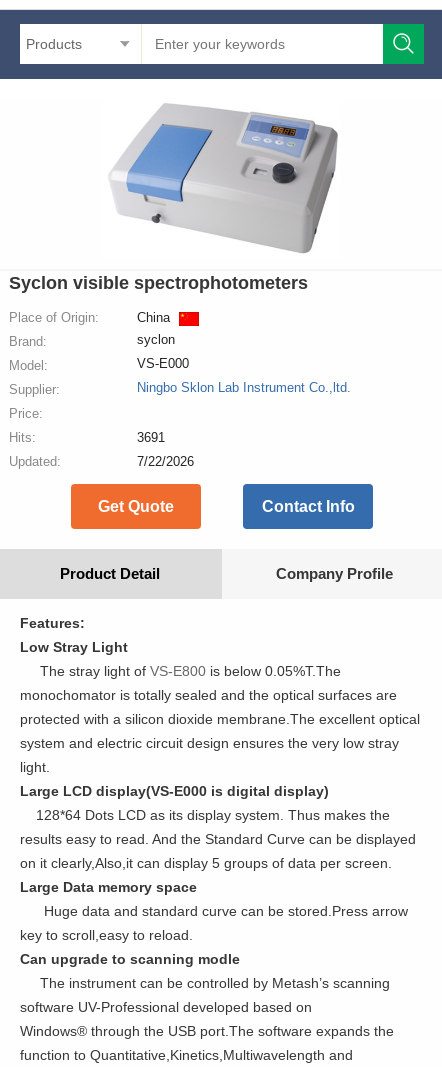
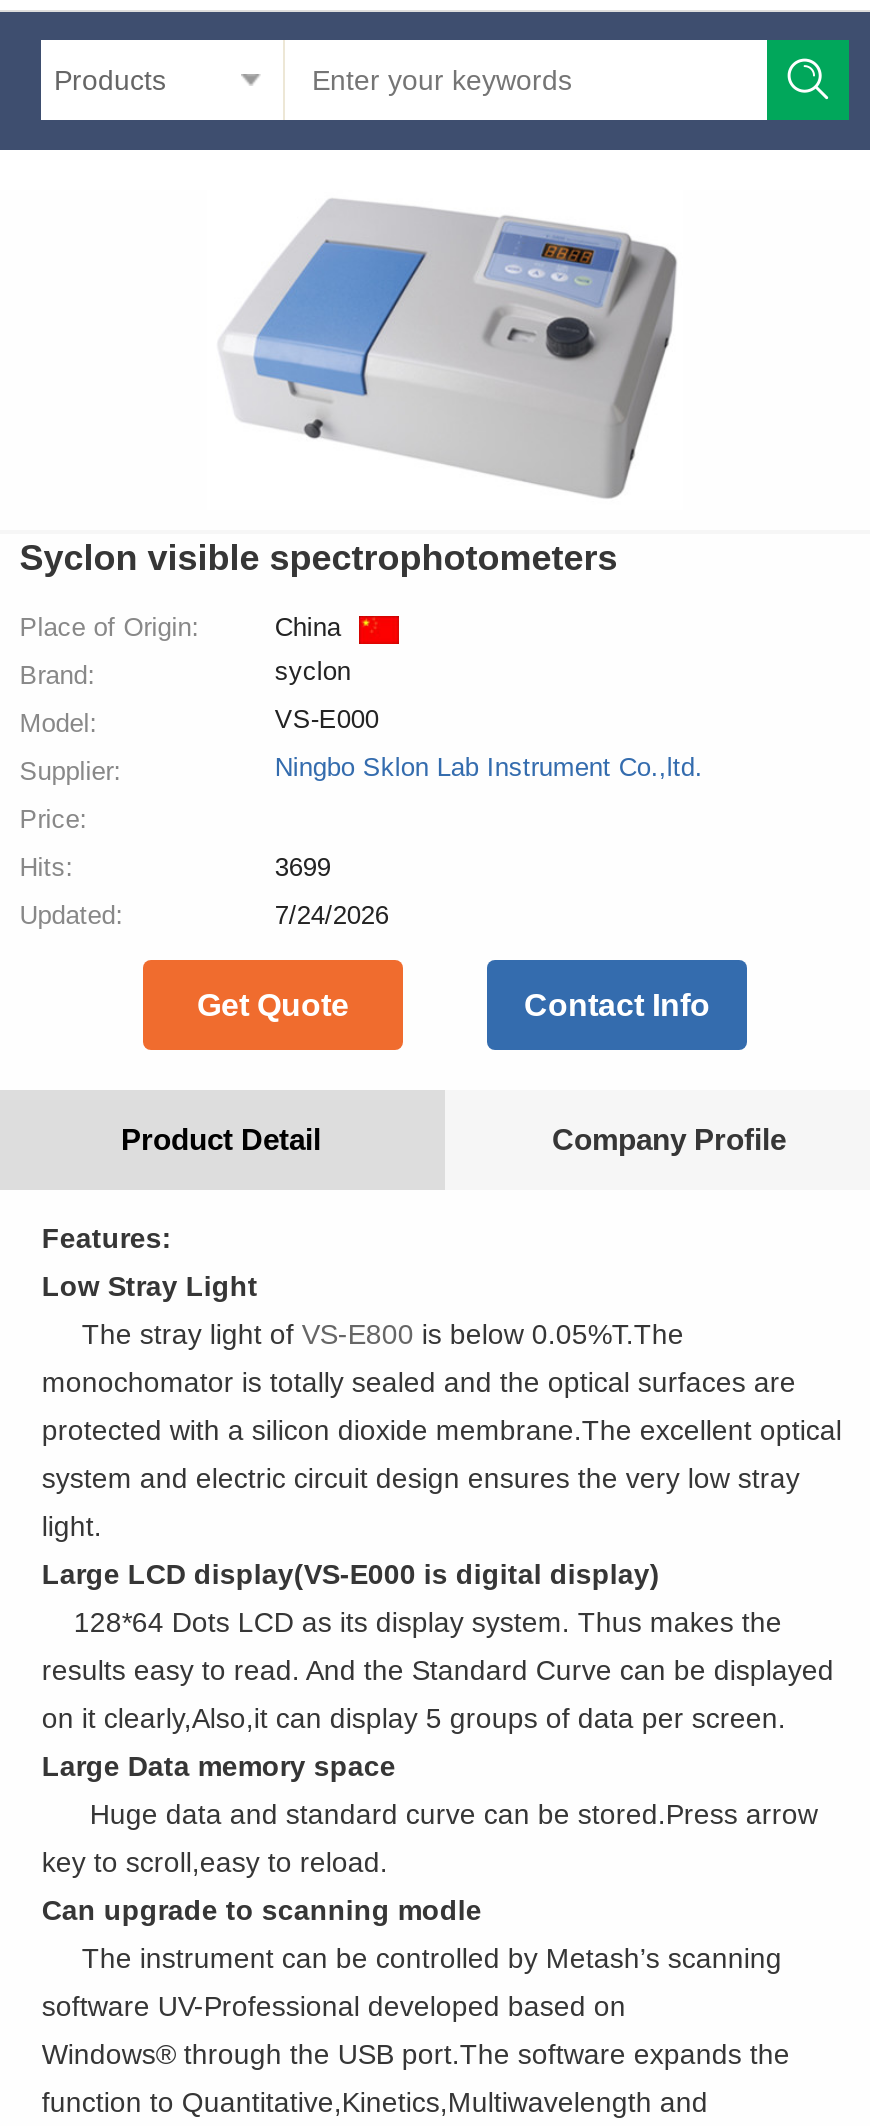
[137,430,169,445] 3691 -> [275,853,339,883] 3699
[137,454,194,469] 7/22/2026 -> [275,901,389,931] 7/24/2026

